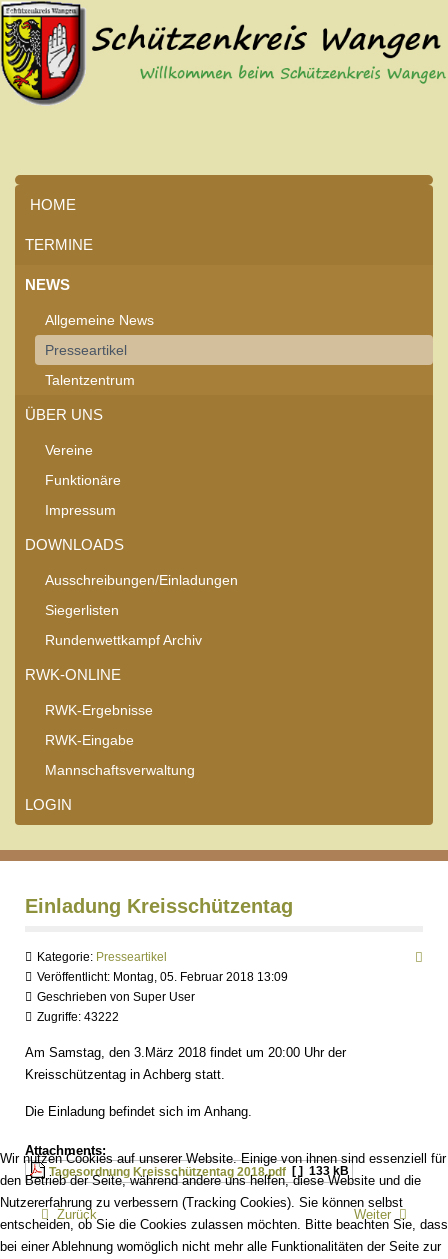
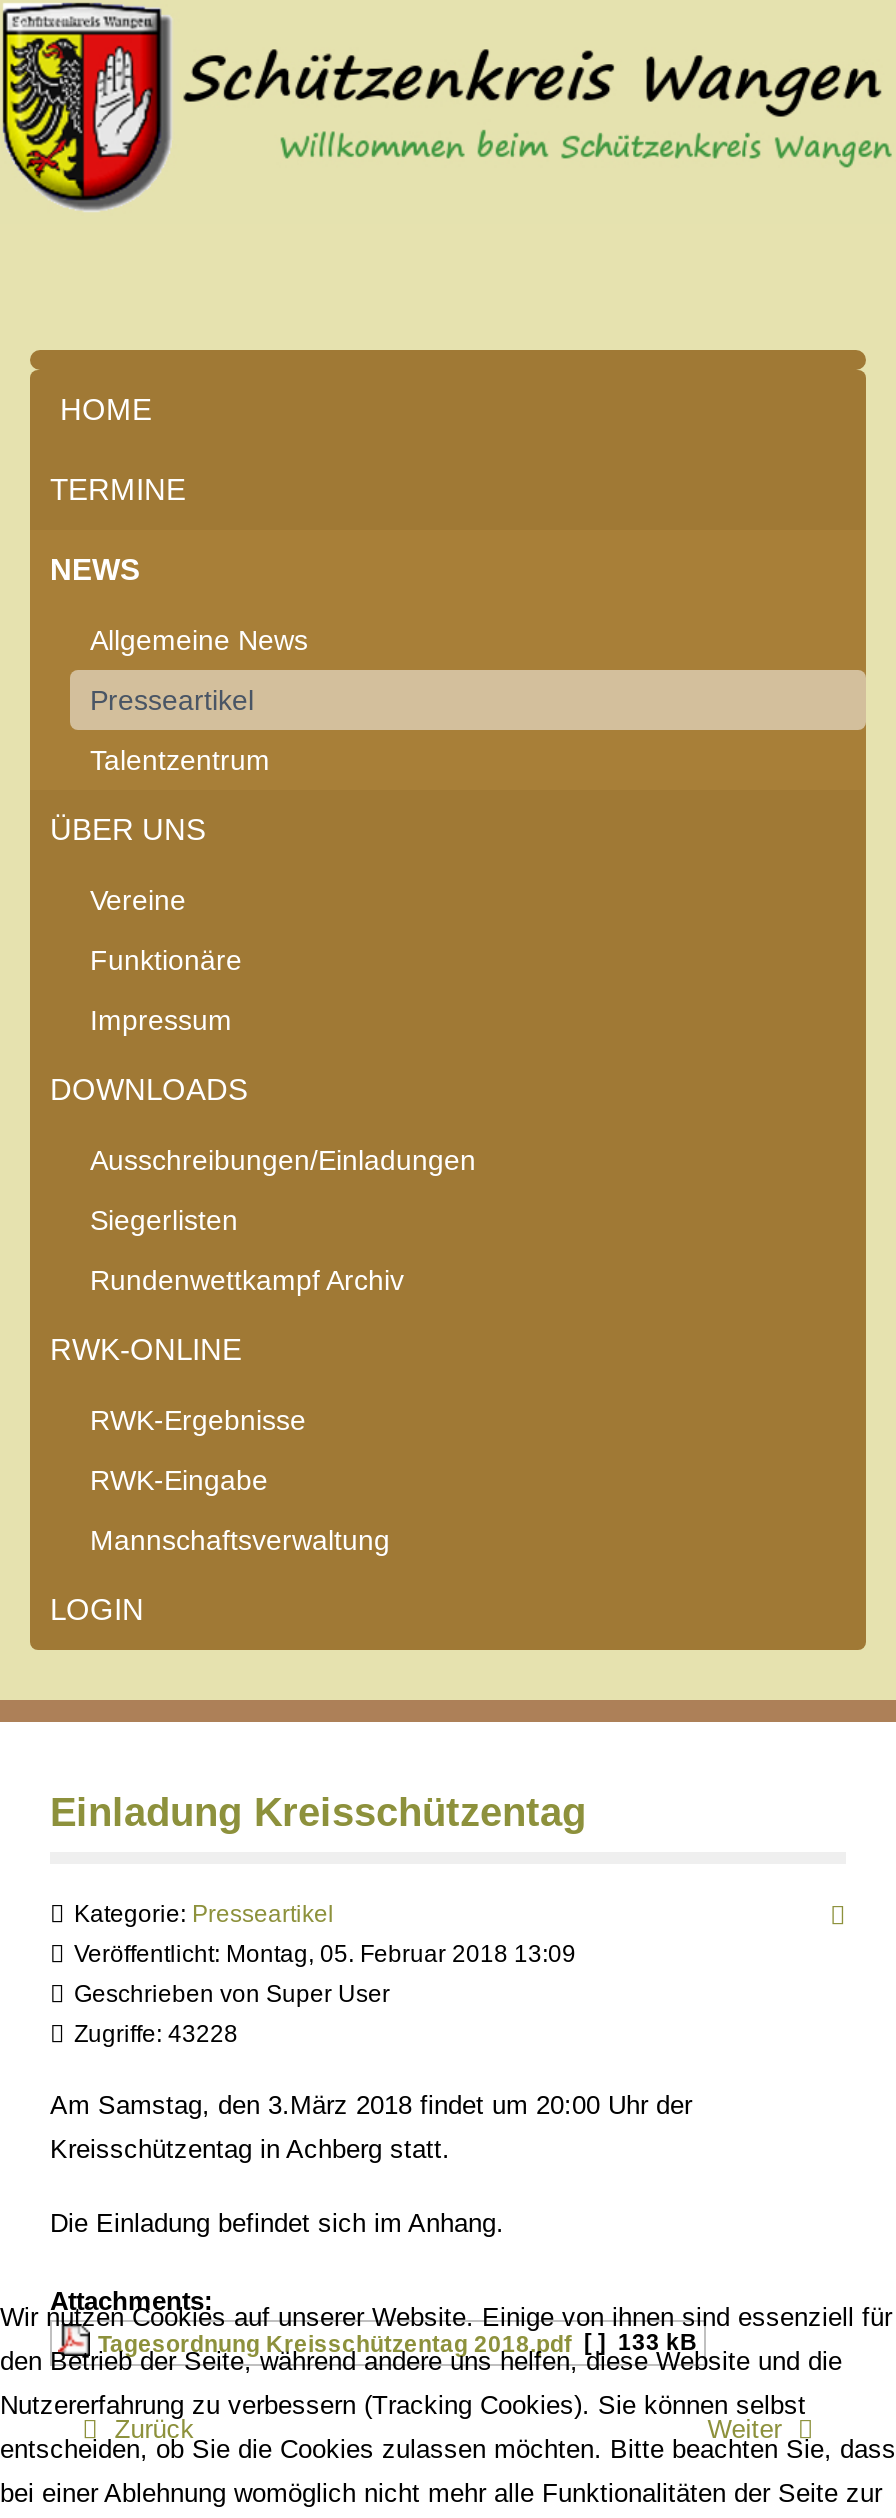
[37,1010,119,1024] Zugriffe: 43222 -> [74,2021,238,2049] Zugriffe: 43228

